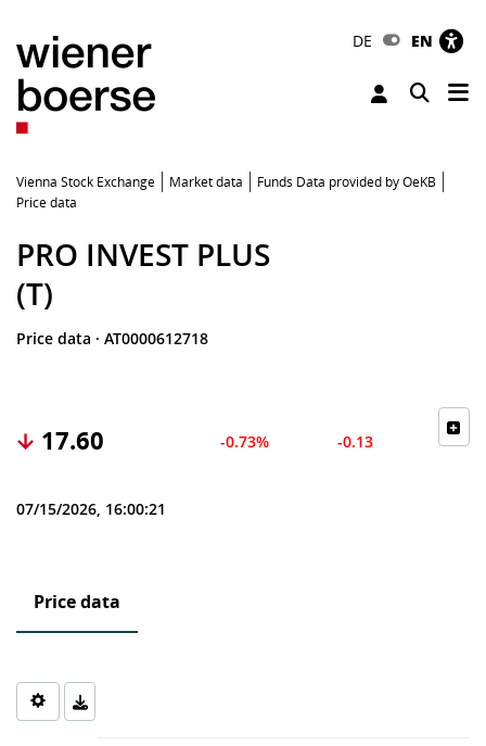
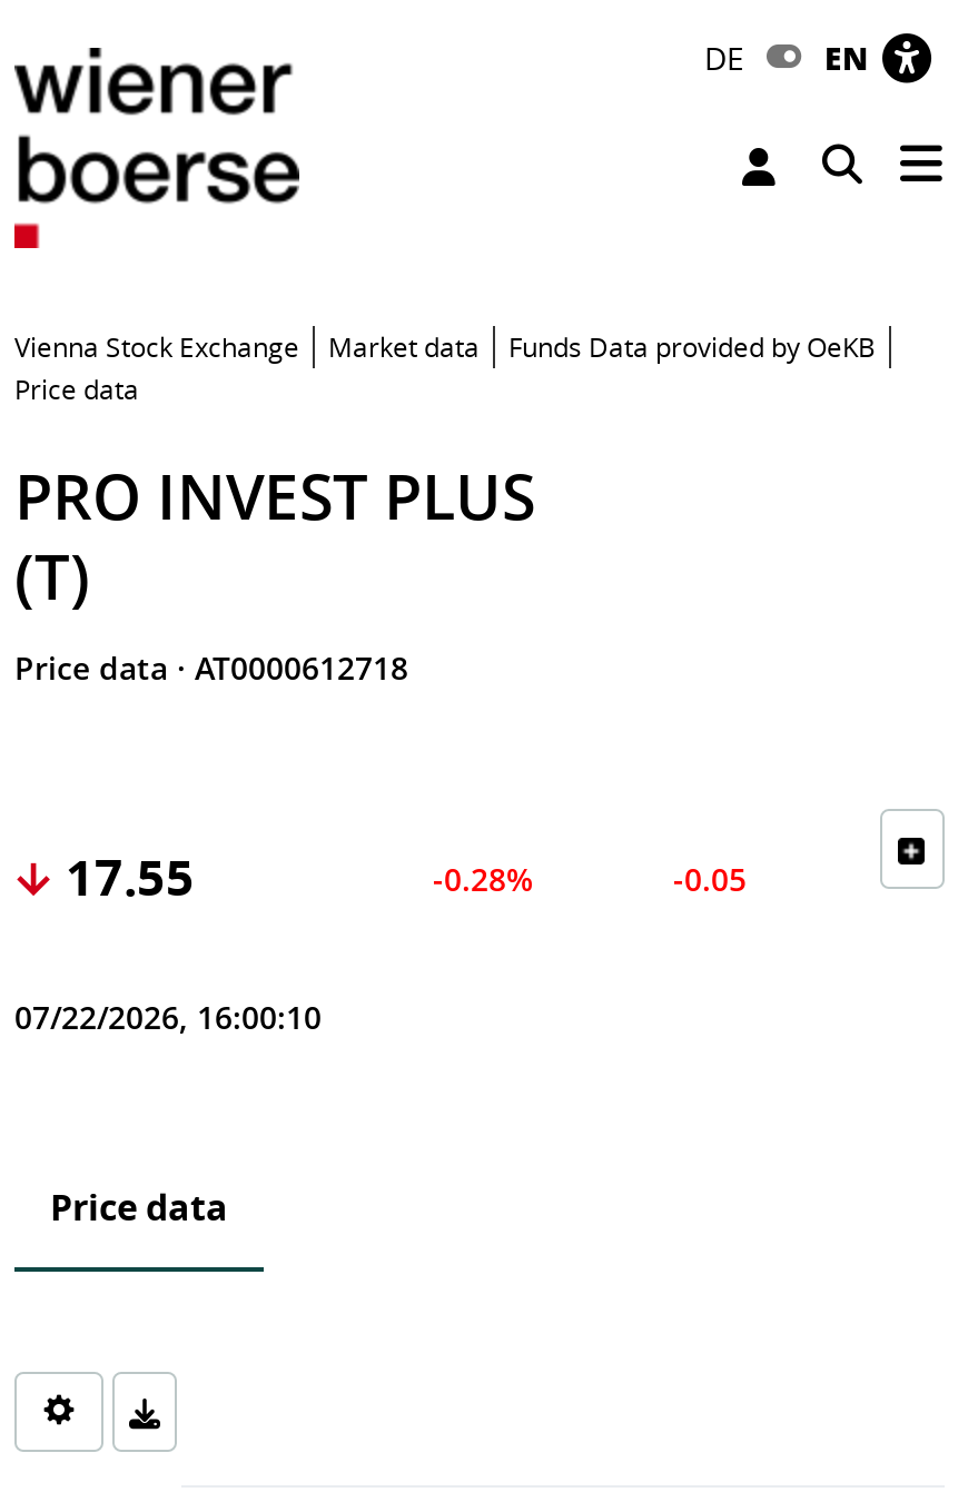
[41,423,104,456] 17.60 -> [66,842,195,909] 17.55
[220,431,269,452] -0.73% -> [433,858,533,900] -0.28%
[337,431,373,452] -0.13 -> [673,858,747,900] -0.05
[16,498,166,519] 07/15/2026, 16:00:21 -> [14,996,322,1038] 07/22/2026, 16:00:10

